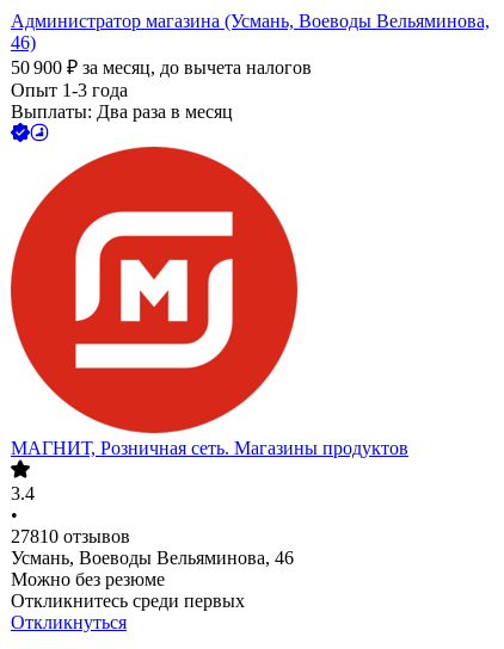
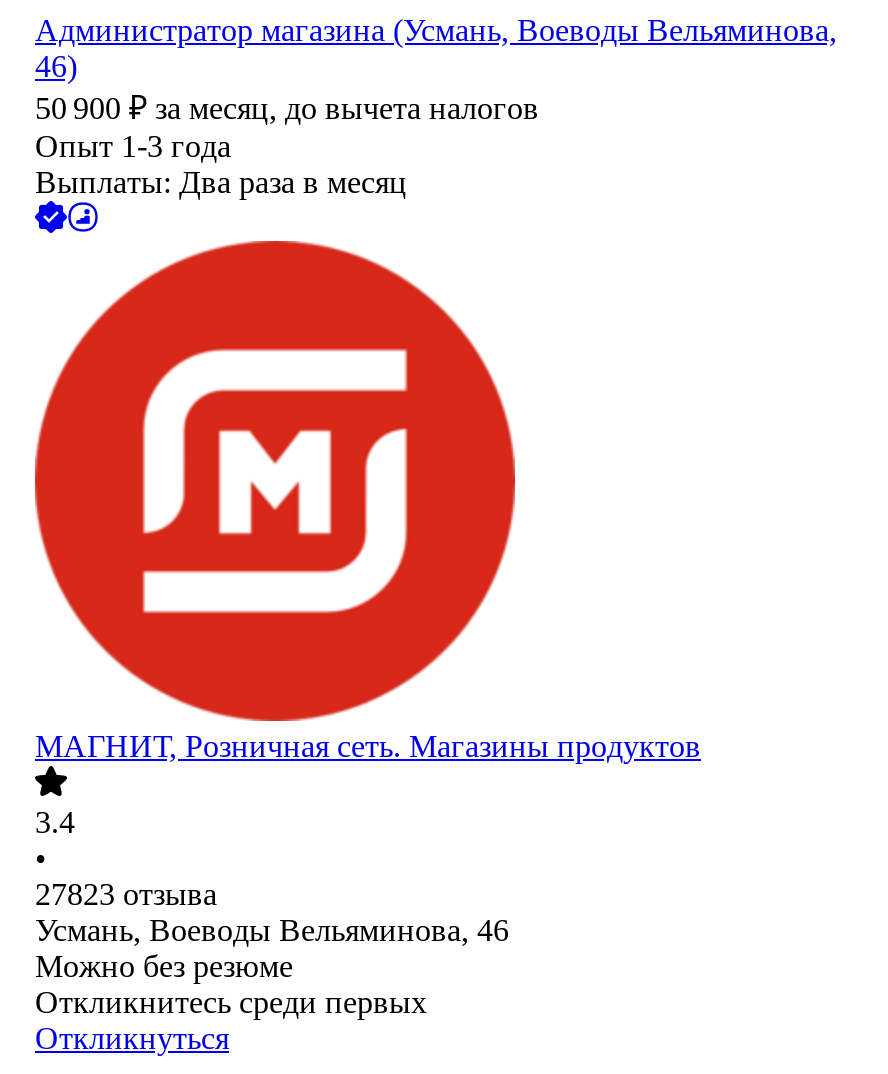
[11,527,130,547] 27810 отзывов -> [35,878,217,912] 27823 отзыва

